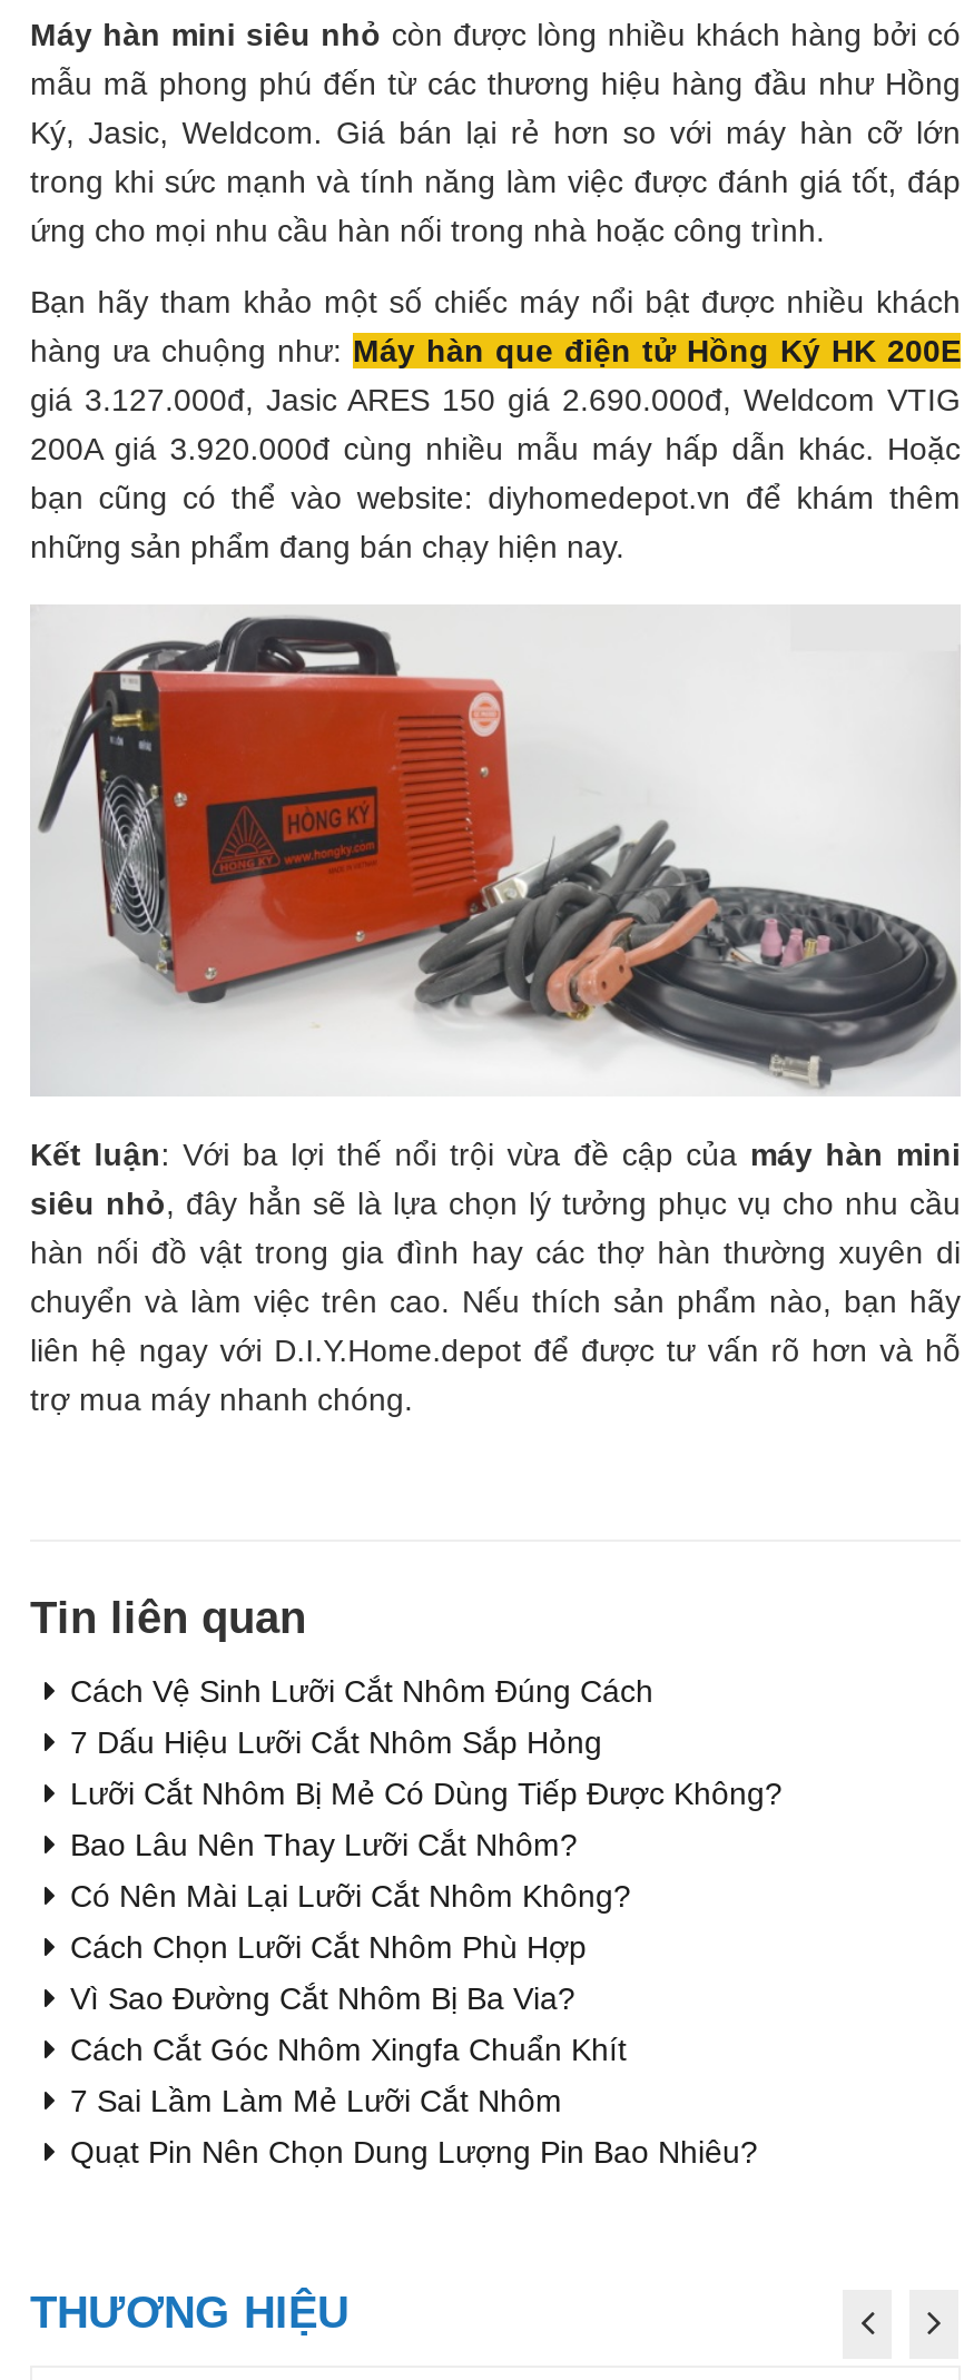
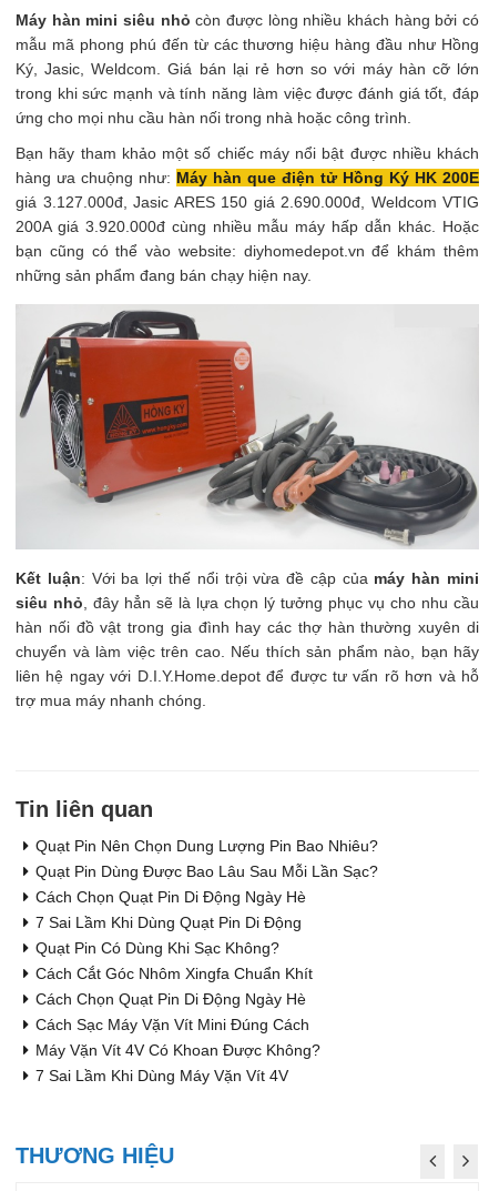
[70,1672,783,2118] Cách Vệ Sinh Lưỡi Cắt Nhôm Đúng Cách | 7 Dấu Hiệu Lưỡi Cắt Nhôm Sắp Hỏng | Lưỡi Cắt Nhôm Bị Mẻ Có Dùng Tiếp Được Không? | Bao Lâu Nên Thay Lưỡi Cắt Nhôm? | Có Nên Mài Lại Lưỡi Cắt Nhôm Không? | Cách Chọn Lưỡi Cắt Nhôm Phù Hợp | Vì Sao Đường Cắt Nhôm Bị Ba Via? | 7 Sai Lầm Làm Mẻ Lưỡi Cắt Nhôm -> none
moved [70,2031,627,2066] -> [35,964,313,982]: Cách Cắt Góc Nhôm Xingfa Chuẩn Khít
moved [70,2133,758,2169] -> [35,836,378,854]: Quạt Pin Nên Chọn Dung Lượng Pin Bao Nhiêu?
none -> [35,862,378,1084] Quạt Pin Dùng Được Bao Lâu Sau Mỗi Lần Sạc? | Cách Chọn Quạt Pin Di Động Ngày Hè | 7 Sai Lầm Khi Dùng Quạt Pin Di Động | Quạt Pin Có Dùng Khi Sạc Không? | Cách Chọn Quạt Pin Di Động Ngày Hè | Cách Sạc Máy Vặn Vít Mini Đúng Cách | Máy Vặn Vít 4V Có Khoan Được Không? | 7 Sai Lầm Khi Dùng Máy Vặn Vít 4V

